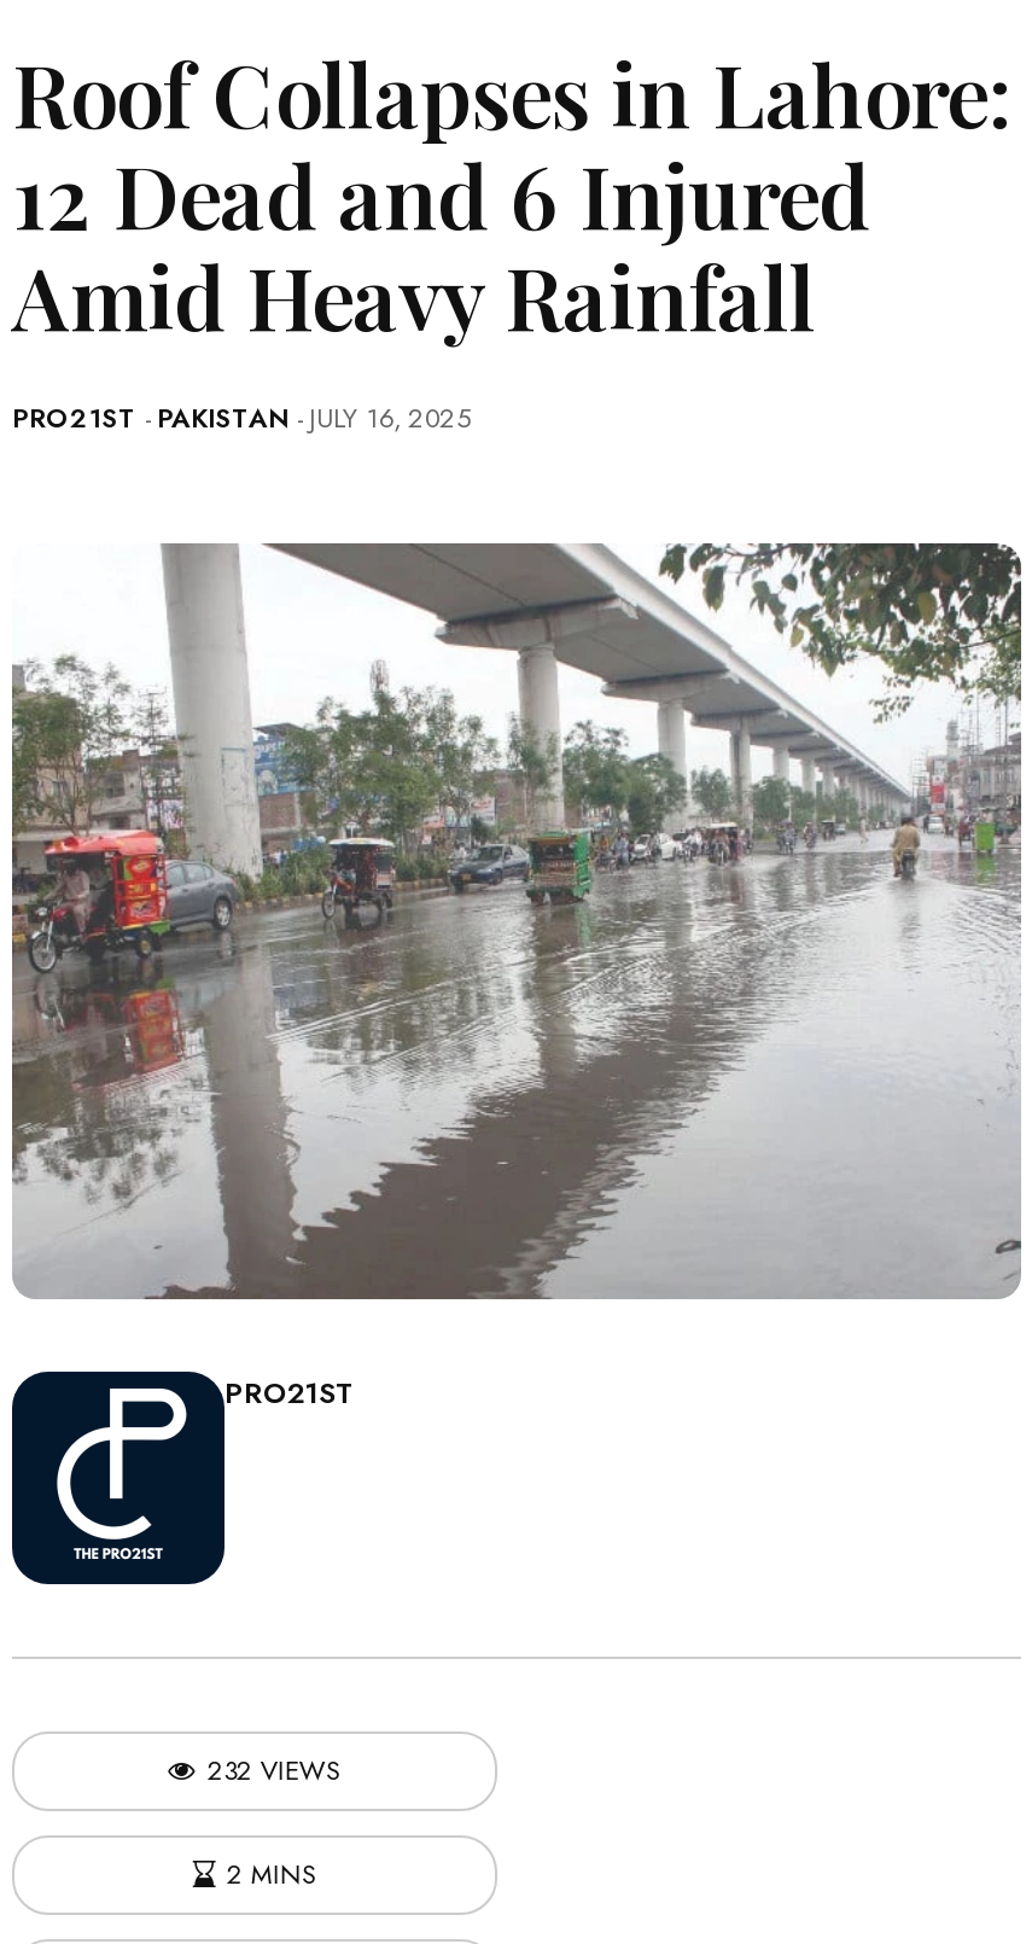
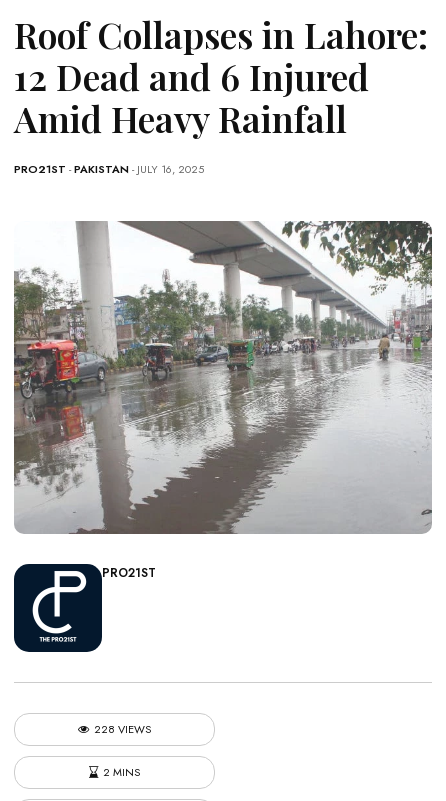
[207,1751,340,1790] 232 VIEWS -> [94,721,151,737] 228 VIEWS

